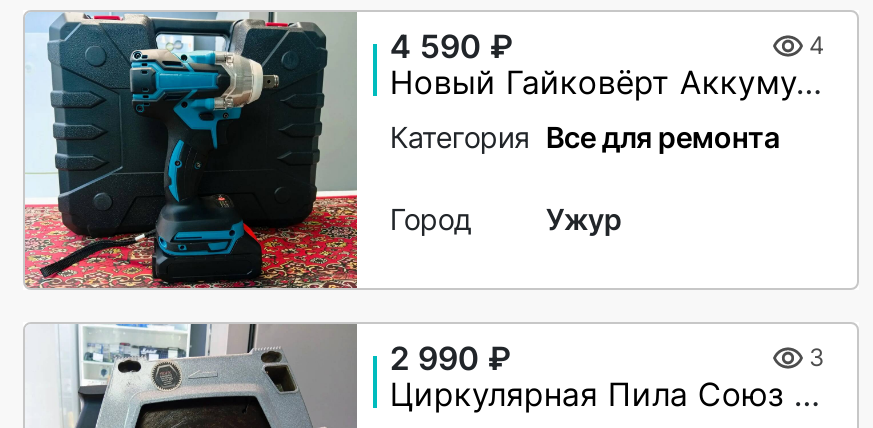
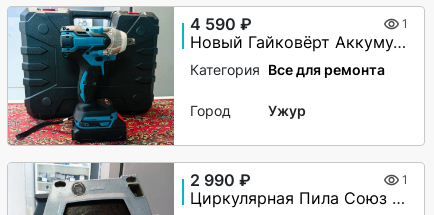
[803,30,825,60] 4 -> [399,16,408,31] 1
[803,342,825,372] 3 -> [399,172,408,187] 1

